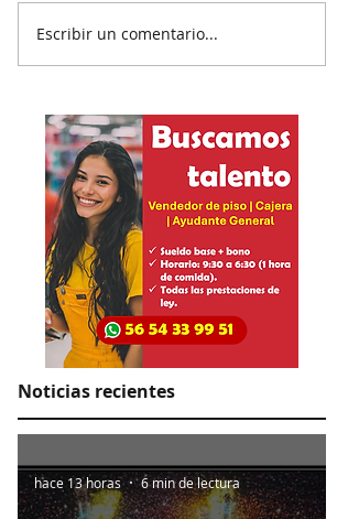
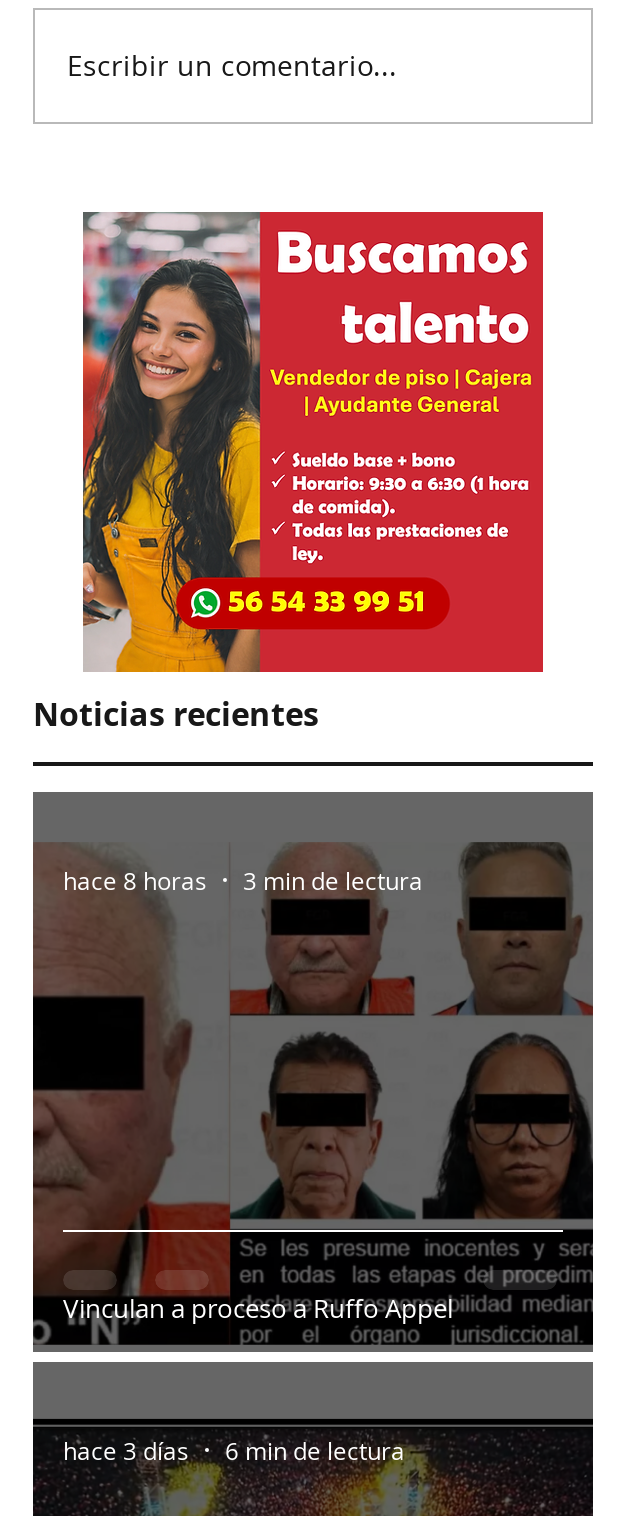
none -> [33,842,593,1354] [image] | Vinculan a proceso a Ruffo Appel
none -> [63,863,423,895] hace 8 horas | 3 min de lectura
[34,473,240,491] hace 13 horas 6 min de lectura -> [63,1433,405,1465] hace 3 días 6 min de lectura

